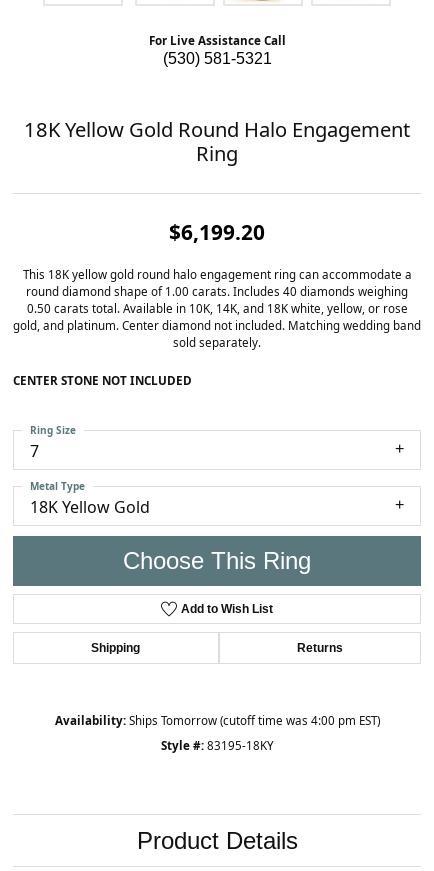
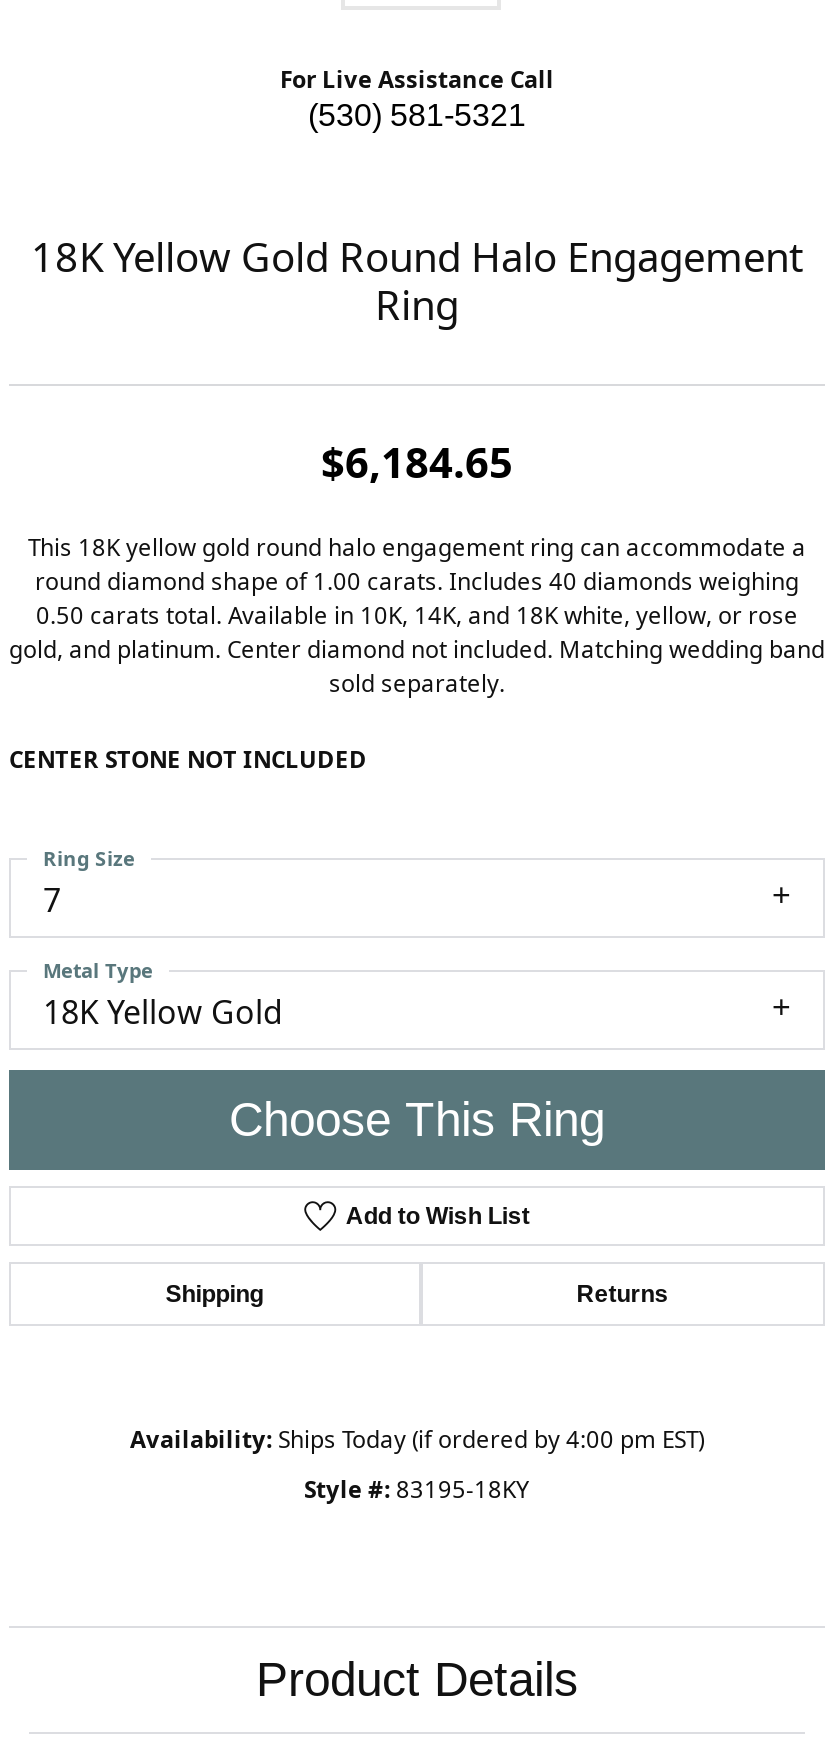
[169,218,265,246] $6,199.20 -> [321,434,513,490] $6,184.65
[54,713,379,728] Availability: Ships Tomorrow (cutoff time was 4:00 pm EST) -> [130,1425,704,1455] Availability: Ships Today (if ordered by 4:00 pm EST)

